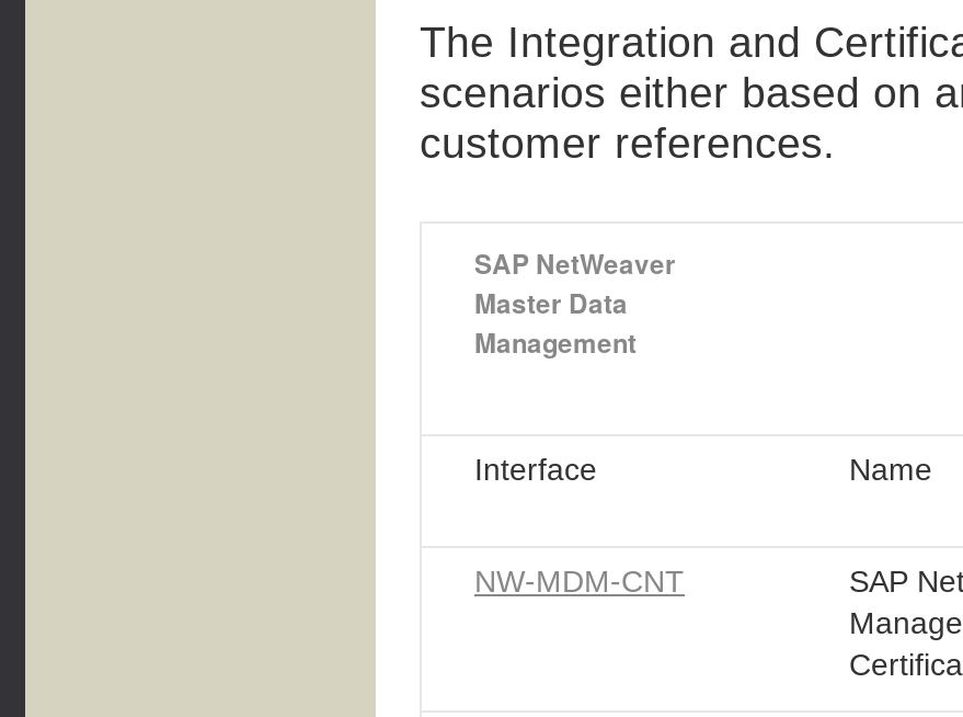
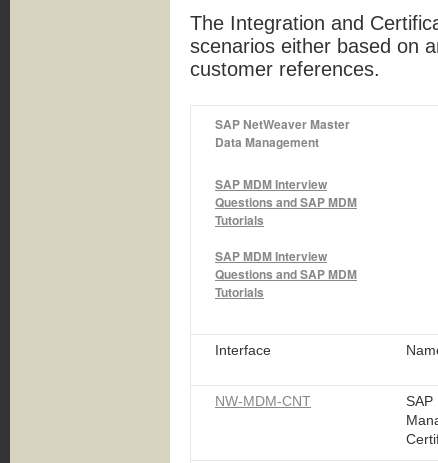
[474,243,676,362] SAP NetWeaver | Master Data | Management -> [215,115,357,301] SAP NetWeaver Master | Data Management | SAP MDM Interview | Questions and SAP MDM | Tutorials | SAP MDM Interview | Questions and SAP MDM | Tutorials

